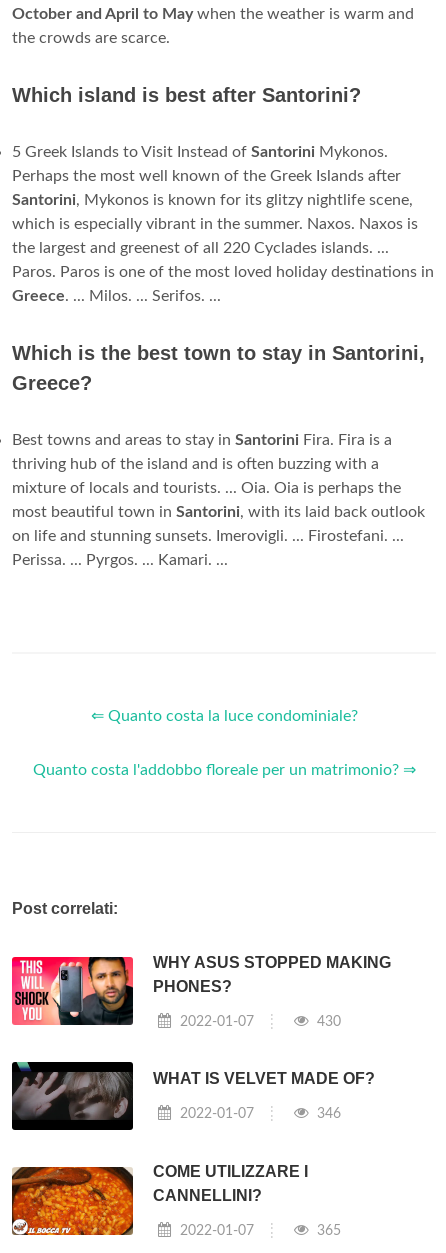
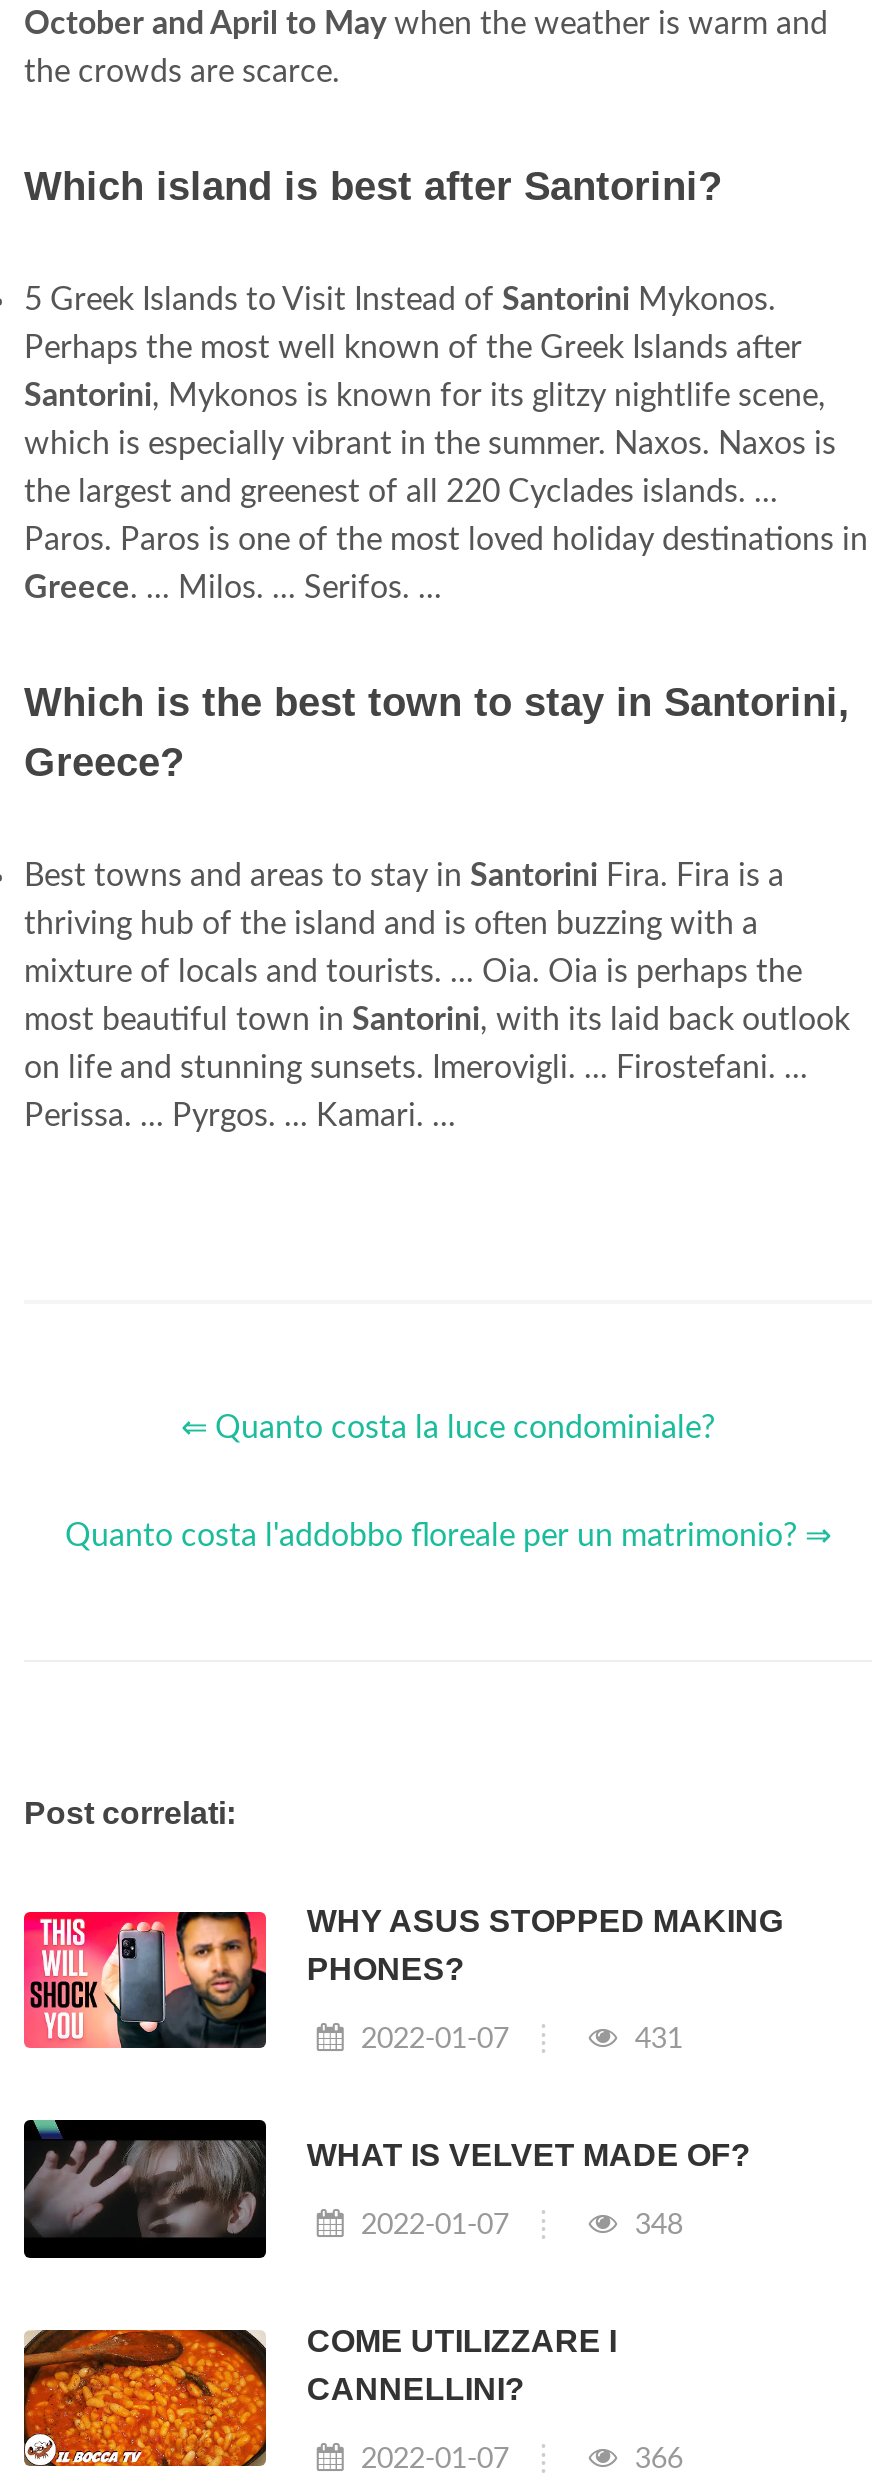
[313,1014,341,1029] 430 -> [627,2025,683,2055] 431
[313,1106,341,1121] 346 -> [627,2210,683,2240] 348
[313,1223,341,1238] 365 -> [627,2443,683,2473] 366

